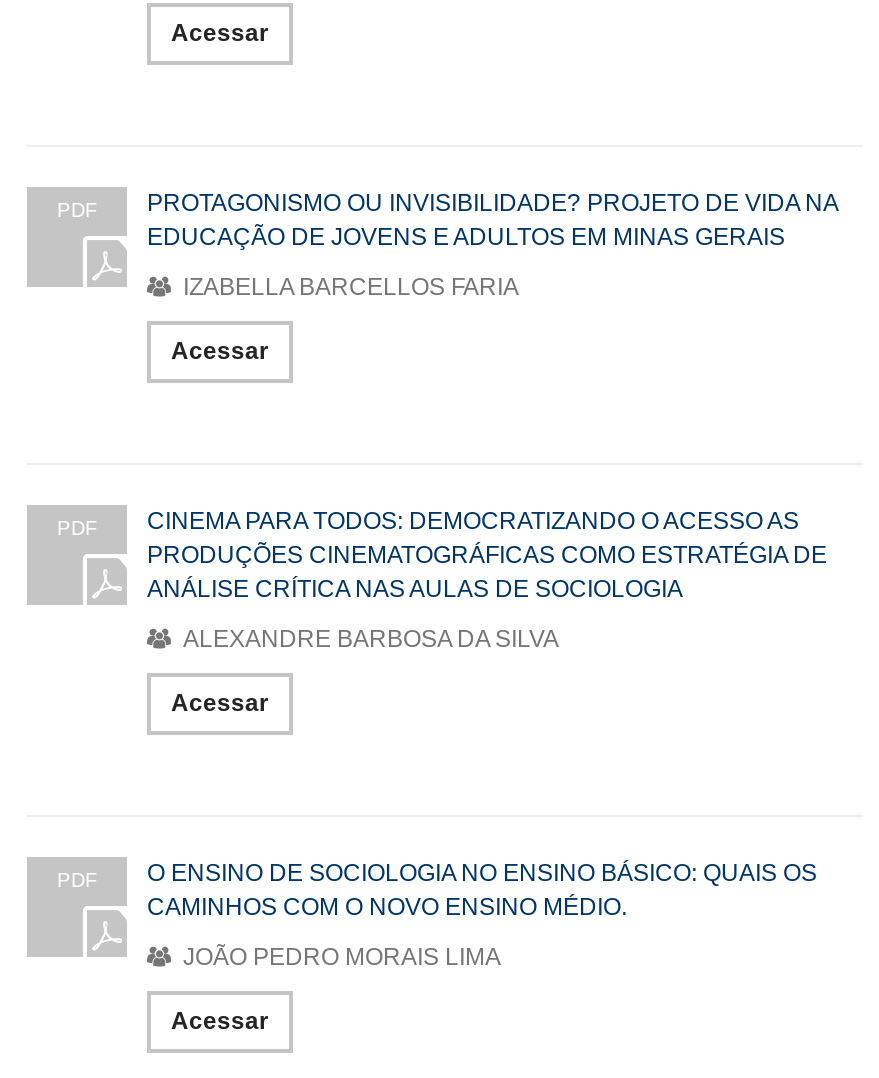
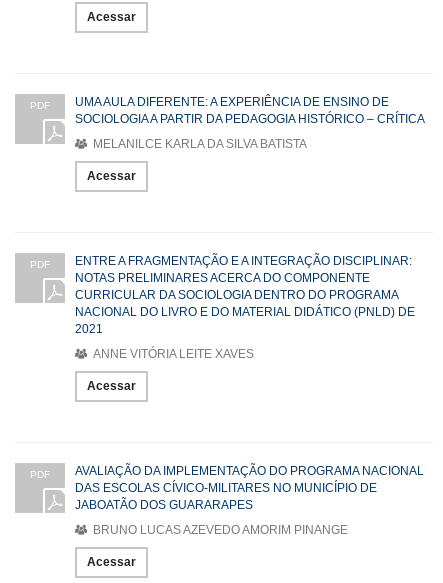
[147,188,837,250] PROTAGONISMO OU INVISIBILIDADE? PROJETO DE VIDA NA | EDUCAÇÃO DE JOVENS E ADULTOS EM MINAS GERAIS -> [75,95,425,126] UMA AULA DIFERENTE: A EXPERIÊNCIA DE ENSINO DE | SOCIOLOGIA A PARTIR DA PEDAGOGIA HISTÓRICO – CRÍTICA
[177,272,519,300] IZABELLA BARCELLOS FARIA -> [90,137,307,151] MELANILCE KARLA DA SILVA BATISTA
[147,506,827,602] CINEMA PARA TODOS: DEMOCRATIZANDO O ACESSO AS | PRODUÇÕES CINEMATOGRÁFICAS COMO ESTRATÉGIA DE | ANÁLISE CRÍTICA NAS AULAS DE SOCIOLOGIA -> [75,254,415,336] ENTRE A FRAGMENTAÇÃO E A INTEGRAÇÃO DISCIPLINAR: | NOTAS PRELIMINARES ACERCA DO COMPONENTE | CURRICULAR DA SOCIOLOGIA DENTRO DO PROGRAMA | NACIONAL DO LIVRO E DO MATERIAL DIDÁTICO (PNLD) DE | 2021
[177,624,559,652] ALEXANDRE BARBOSA DA SILVA -> [90,347,254,361] ANNE VITÓRIA LEITE XAVES
[147,858,817,920] O ENSINO DE SOCIOLOGIA NO ENSINO BÁSICO: QUAIS OS | CAMINHOS COM O NOVO ENSINO MÉDIO. -> [75,464,424,512] AVALIAÇÃO DA IMPLEMENTAÇÃO DO PROGRAMA NACIONAL | DAS ESCOLAS CÍVICO-MILITARES NO MUNICÍPIO DE | JABOATÃO DOS GUARARAPES
[177,942,501,970] JOÃO PEDRO MORAIS LIMA -> [90,523,348,537] BRUNO LUCAS AZEVEDO AMORIM PINANGE

